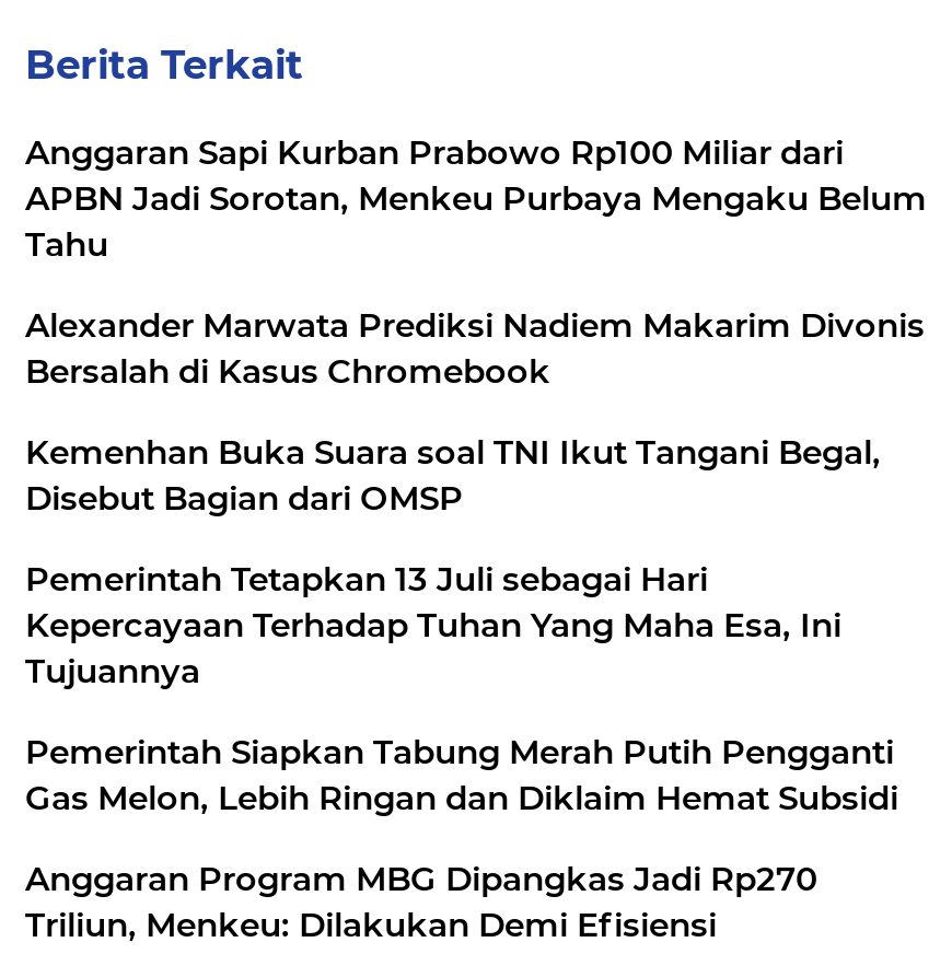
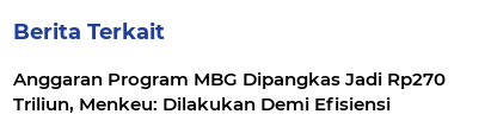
[25,131,927,818] Anggaran Sapi Kurban Prabowo Rp100 Miliar dari | APBN Jadi Sorotan, Menkeu Purbaya Mengaku Belum | Tahu | Alexander Marwata Prediksi Nadiem Makarim Divonis | Bersalah di Kasus Chromebook | Kemenhan Buka Suara soal TNI Ikut Tangani Begal, | Disebut Bagian dari OMSP | Pemerintah Tetapkan 13 Juli sebagai Hari | Kepercayaan Terhadap Tuhan Yang Maha Esa, Ini | Tujuannya | Pemerintah Siapkan Tabung Merah Putih Pengganti | Gas Melon, Lebih Ringan dan Diklaim Hemat Subsidi -> none

